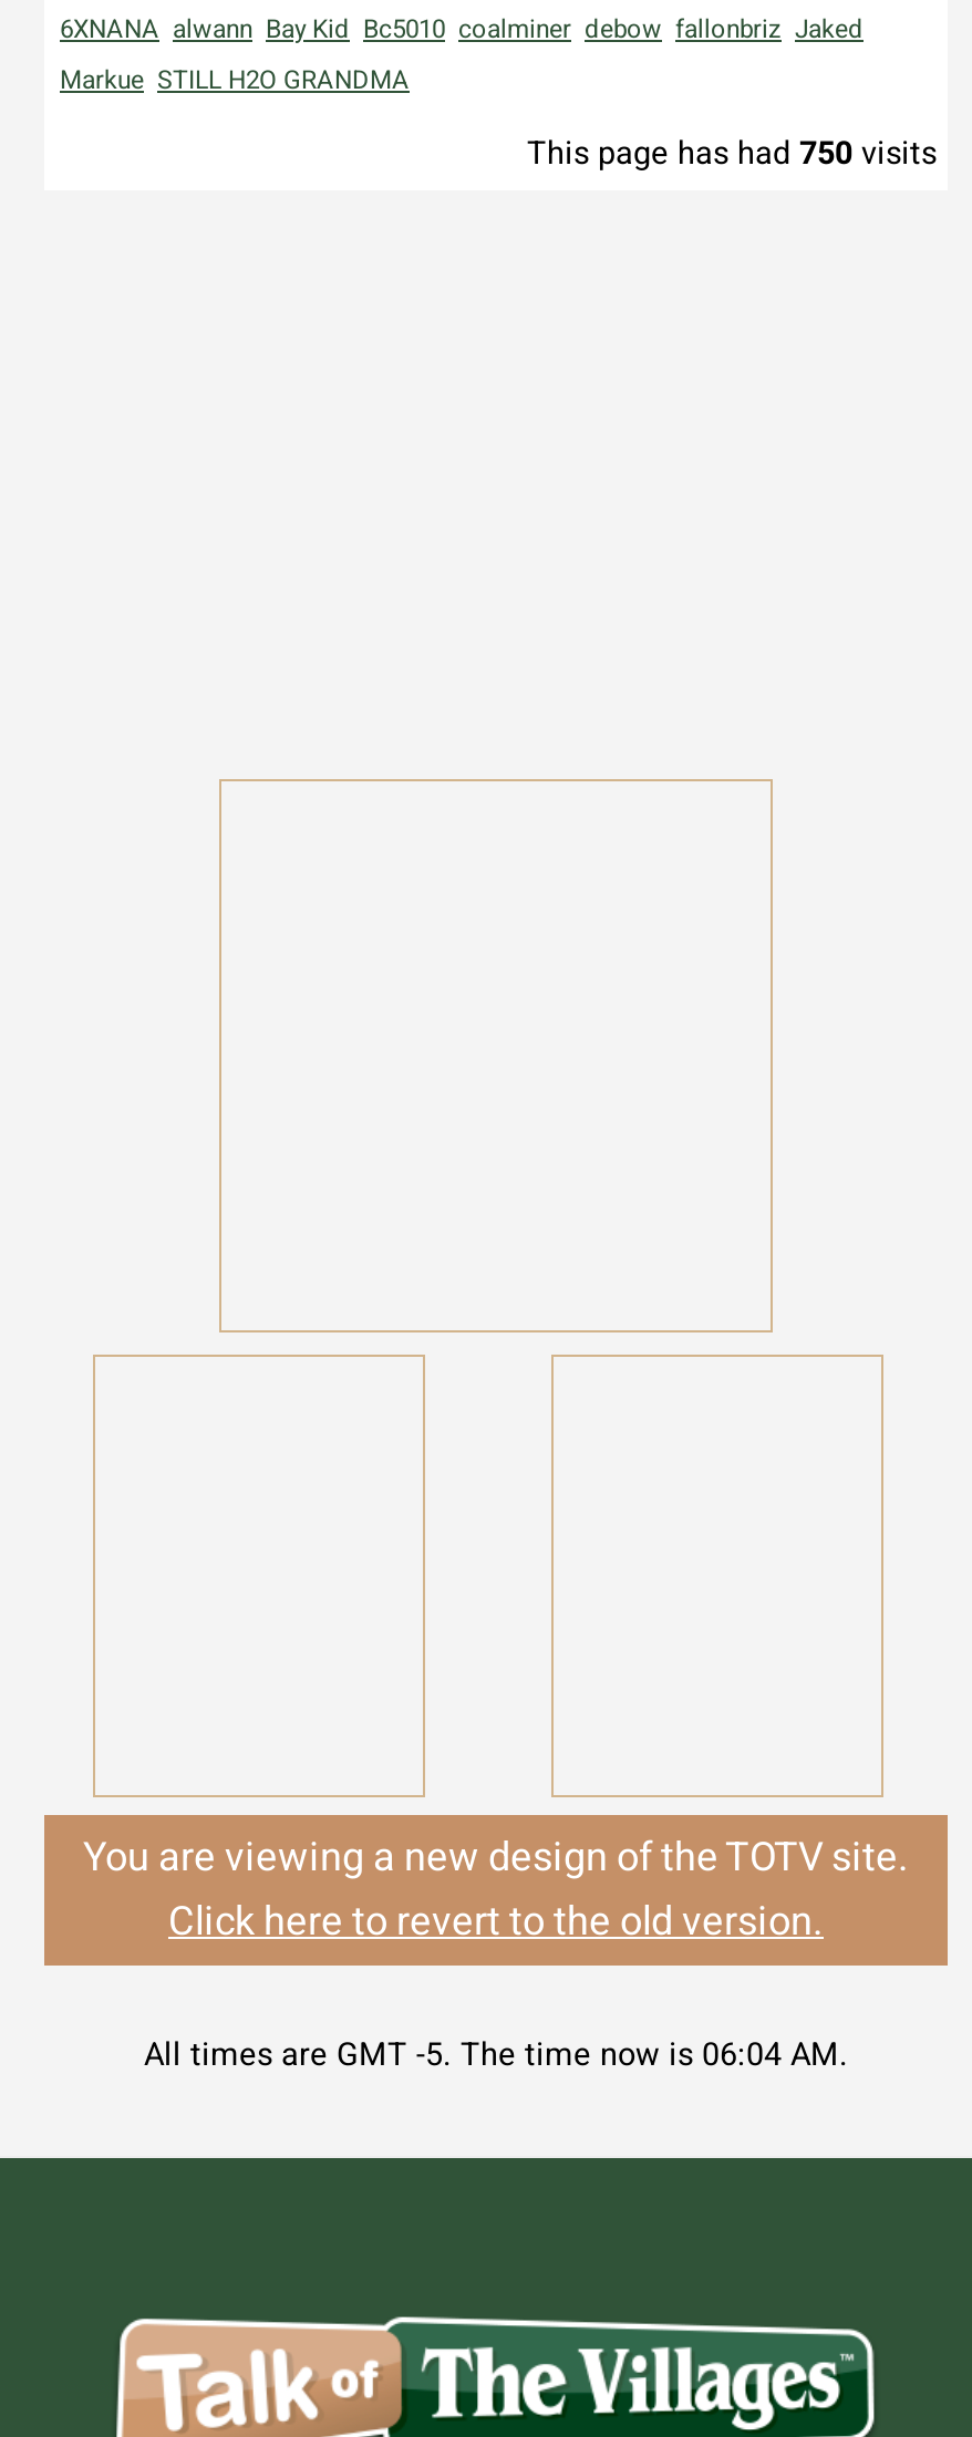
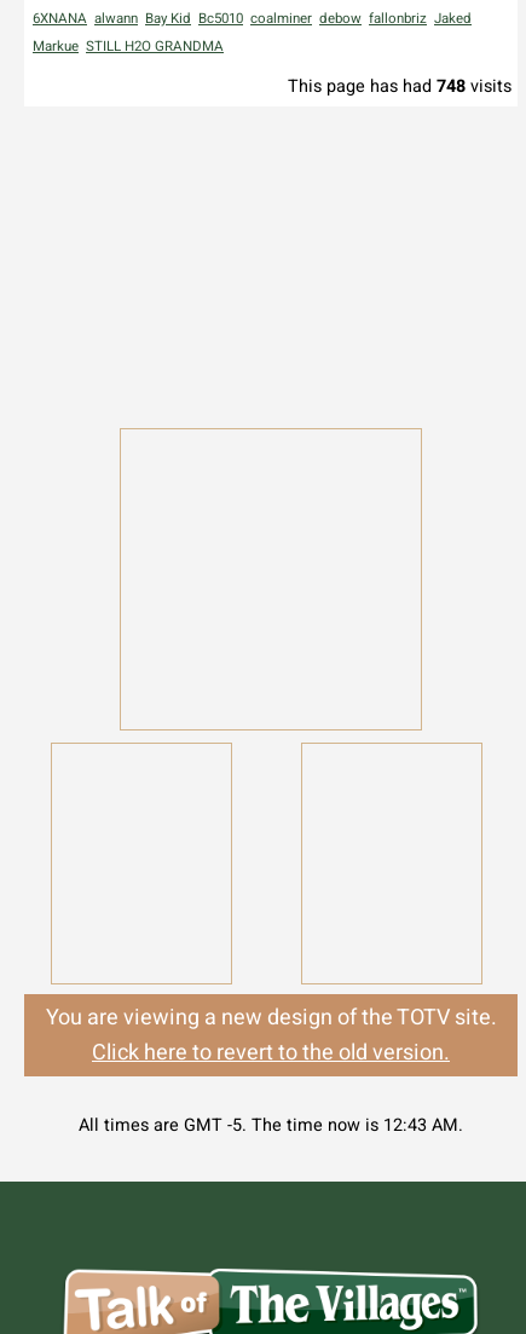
[527,131,937,177] This page has had 750 visits -> [288,74,511,99] This page has had 748 visits
[144,2032,848,2078] All times are GMT -5. The time now is 06:04 AM. -> [79,1113,463,1138] All times are GMT -5. The time now is 12:43 AM.

